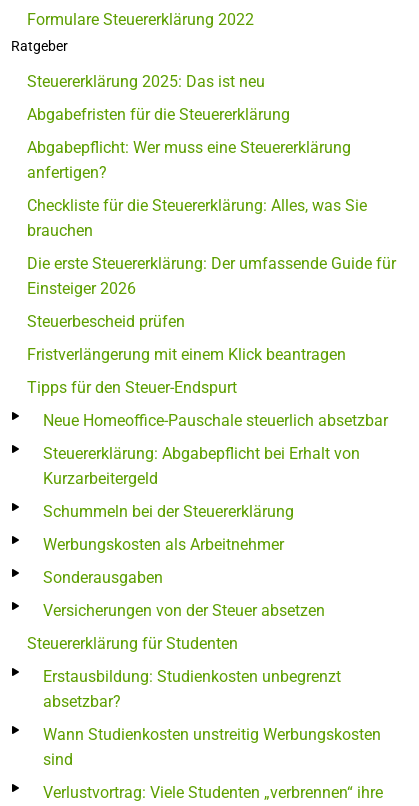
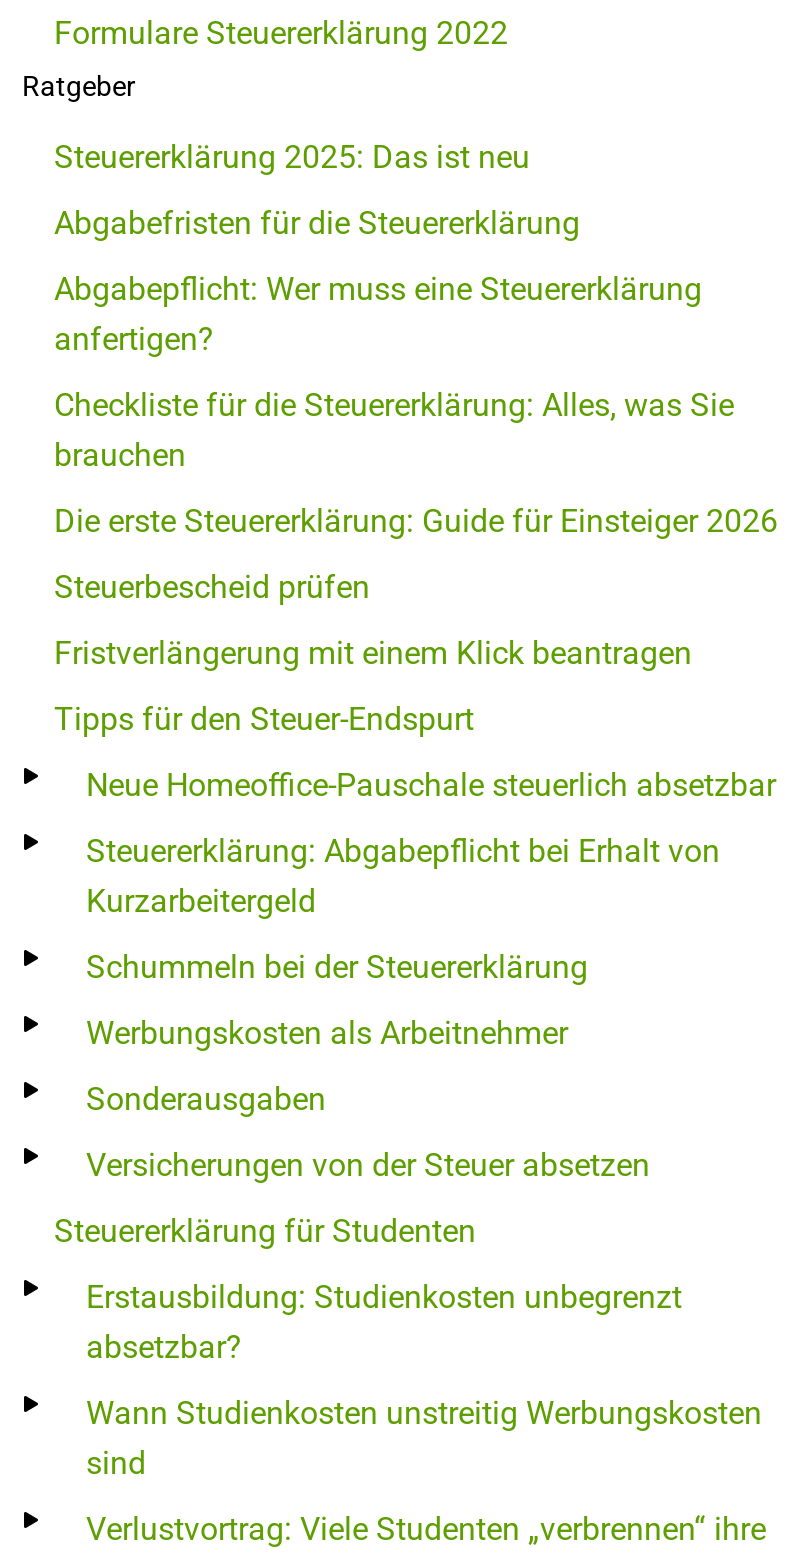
[27,254,396,298] Die erste Steuererklärung: Der umfassende Guide für | Einsteiger 2026 -> [54,502,778,540] Die erste Steuererklärung: Guide für Einsteiger 2026

